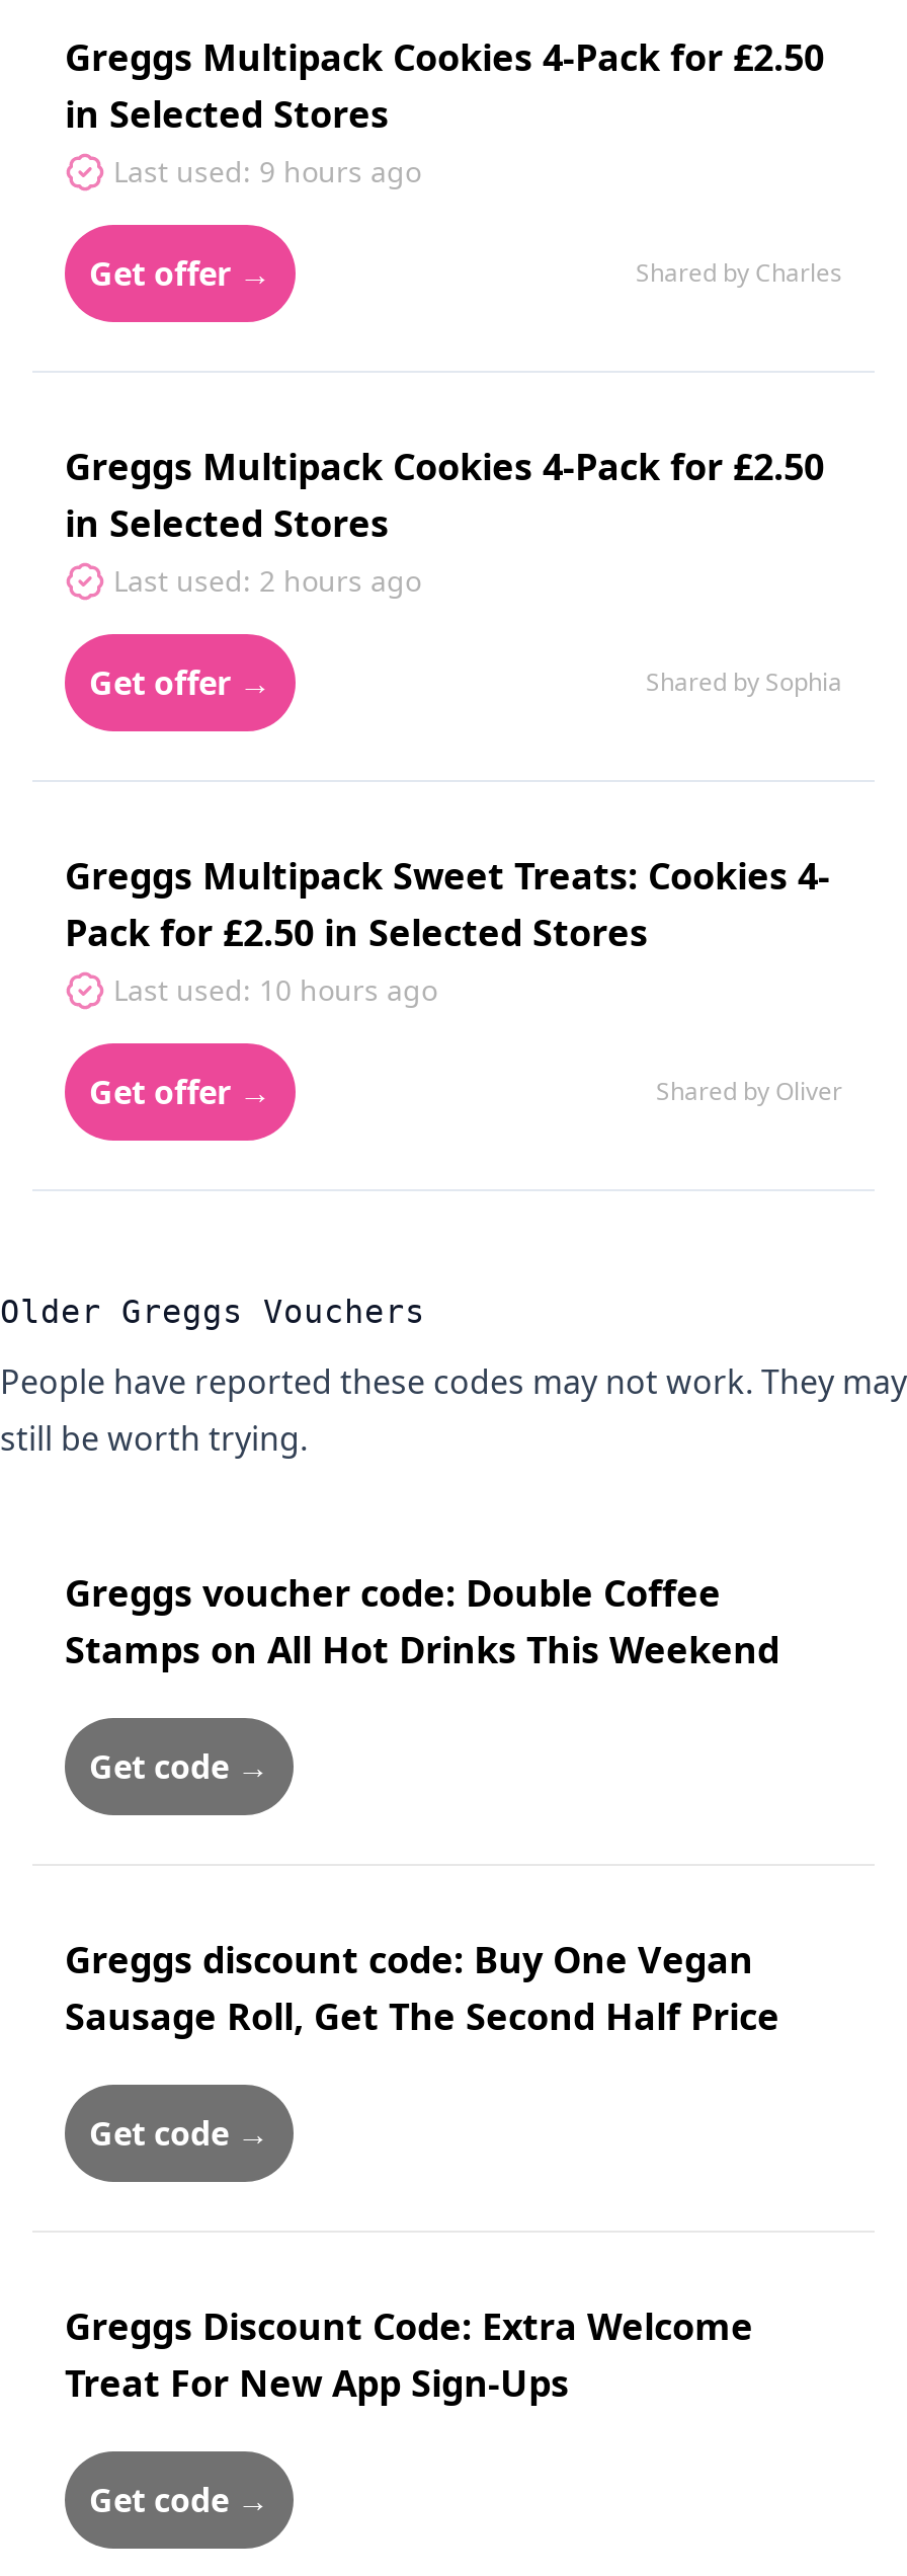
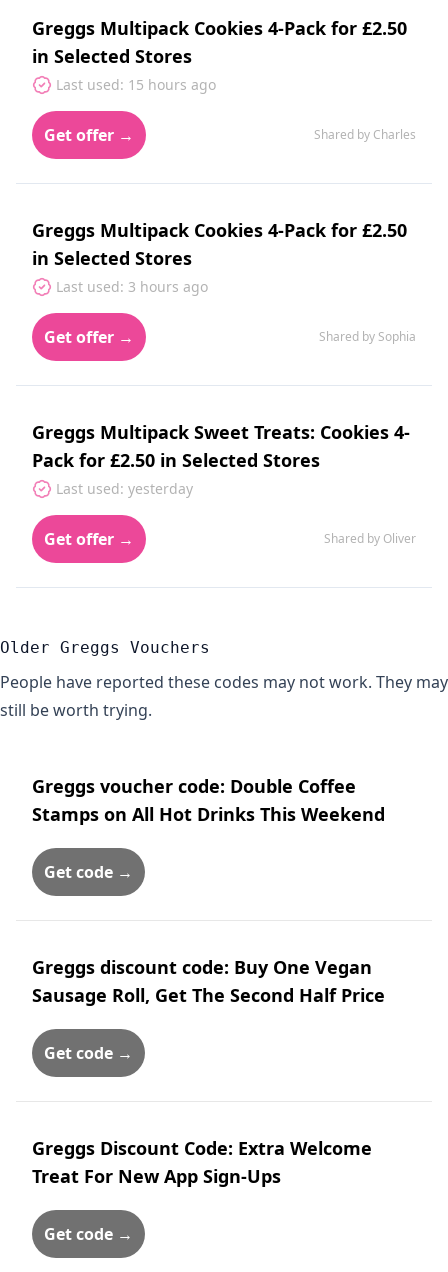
[113,152,421,190] Last used: 9 hours ago -> [56,75,216,94] Last used: 15 hours ago
[113,561,421,600] Last used: 2 hours ago -> [56,277,208,296] Last used: 3 hours ago
[113,970,437,1009] Last used: 10 hours ago -> [56,479,193,498] Last used: yesterday

